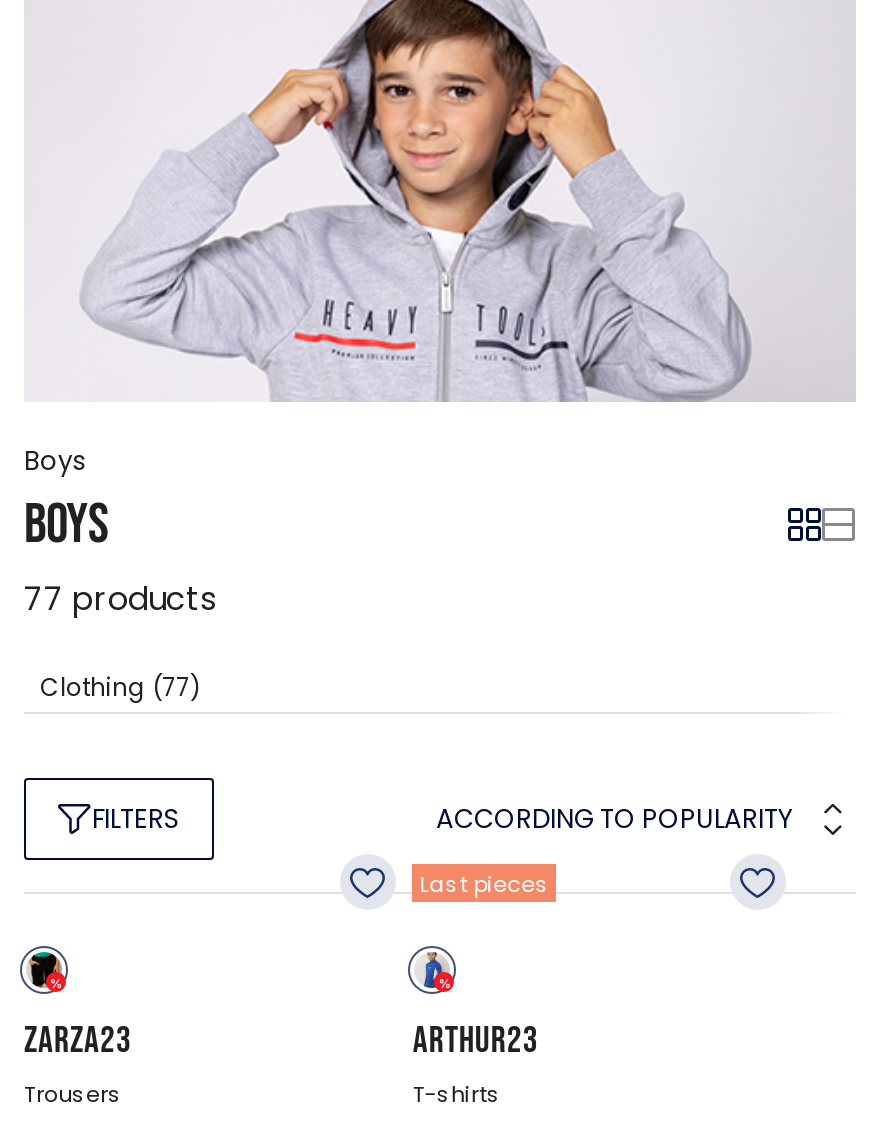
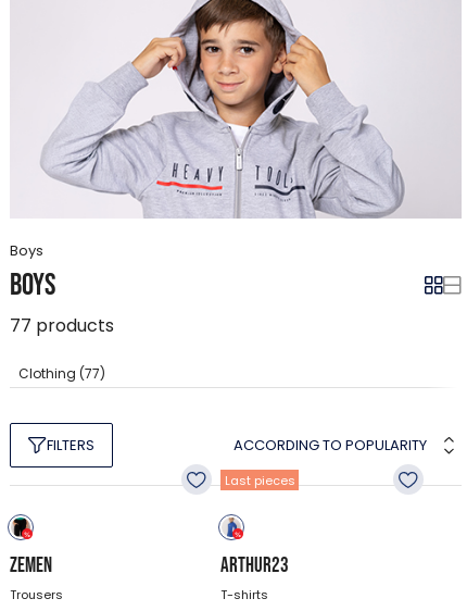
[24,1018,132,1064] ZARZA23 -> [10,554,52,579] ZEMEN

